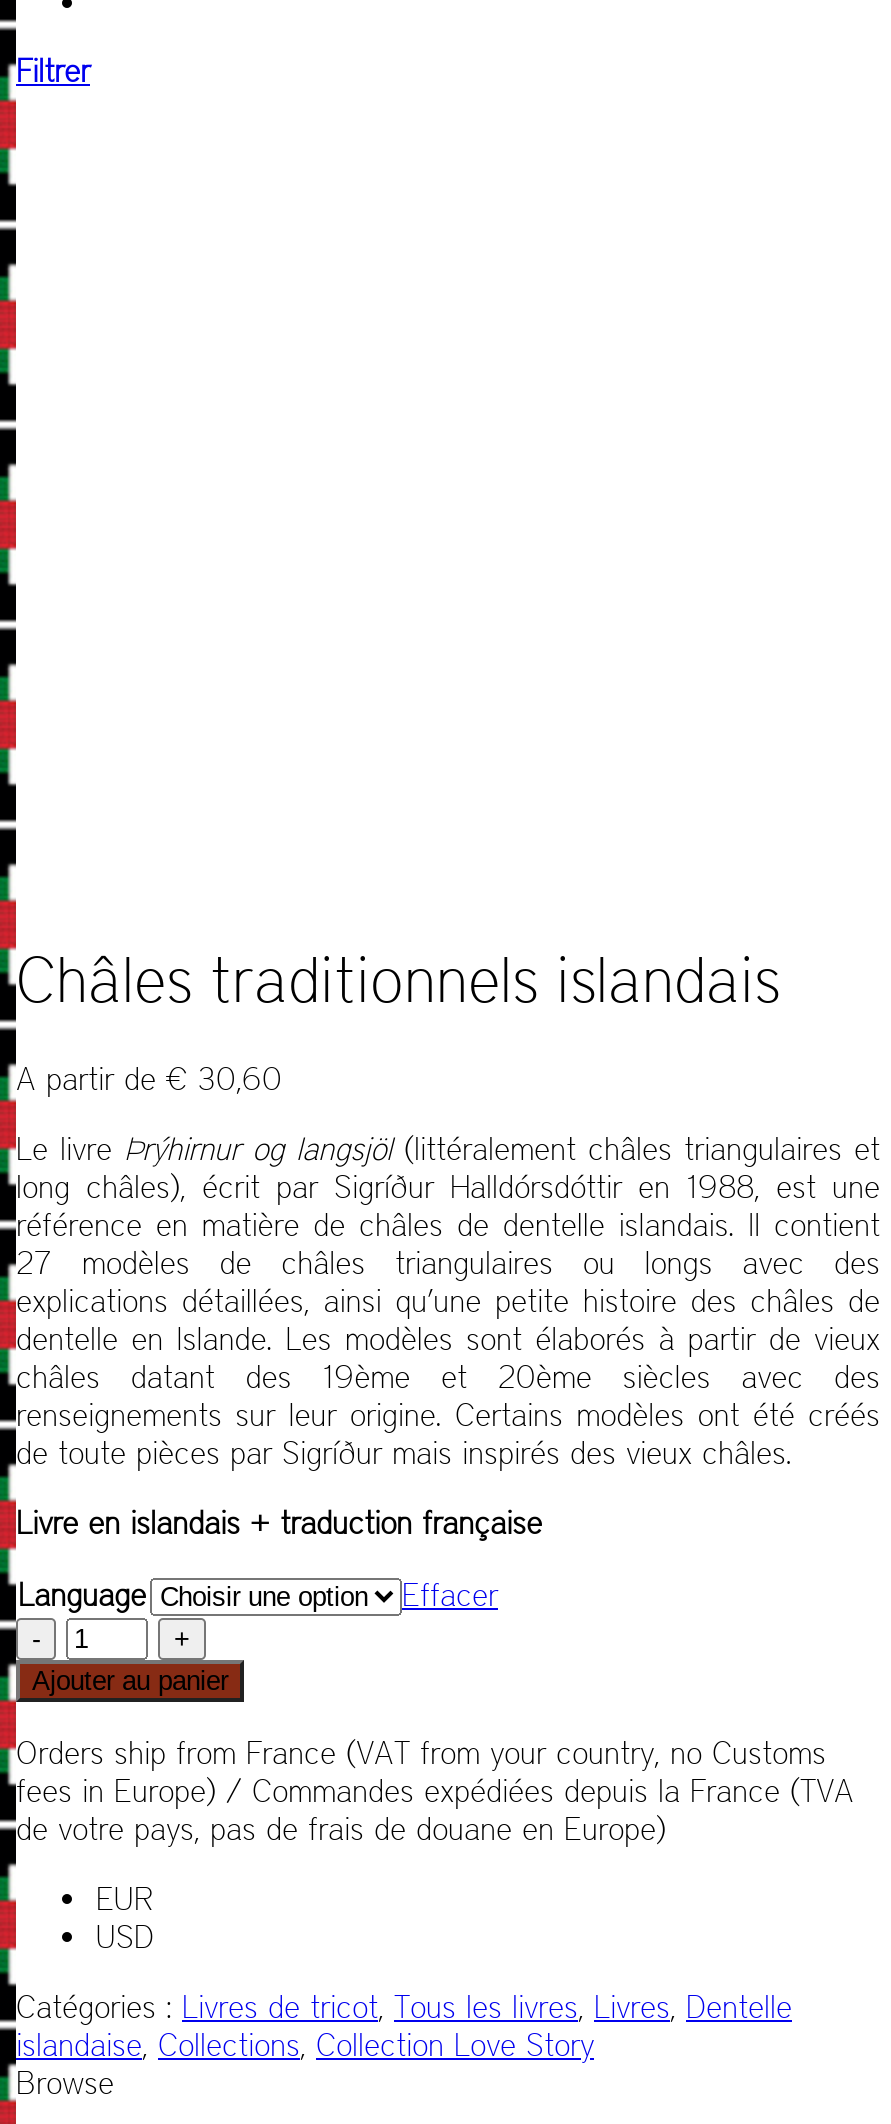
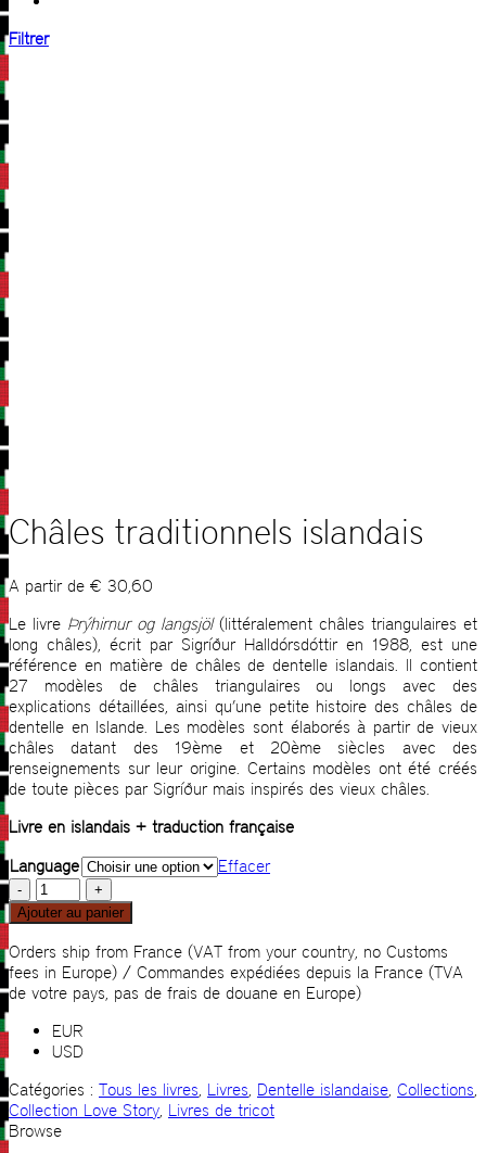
[16,1989,792,2065] Catégories : Livres de tricot, Tous les livres, Livres, Dentelle | islandaise, Collections, Collection Love Story -> [9,1079,477,1121] Catégories : Tous les livres, Livres, Dentelle islandaise, Collections, | Collection Love Story, Livres de tricot

